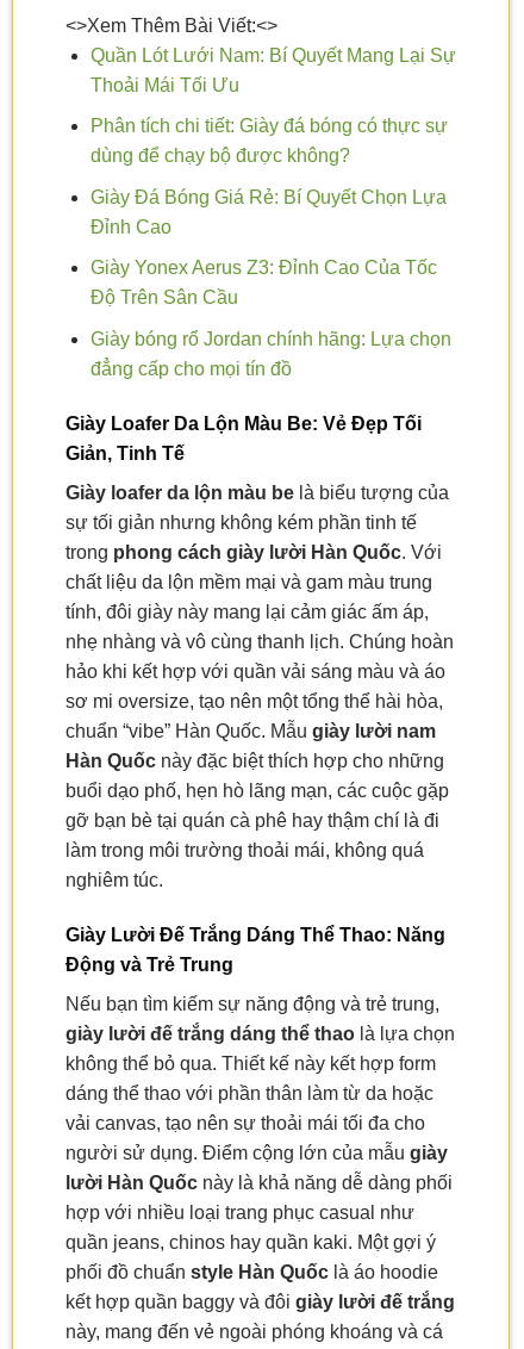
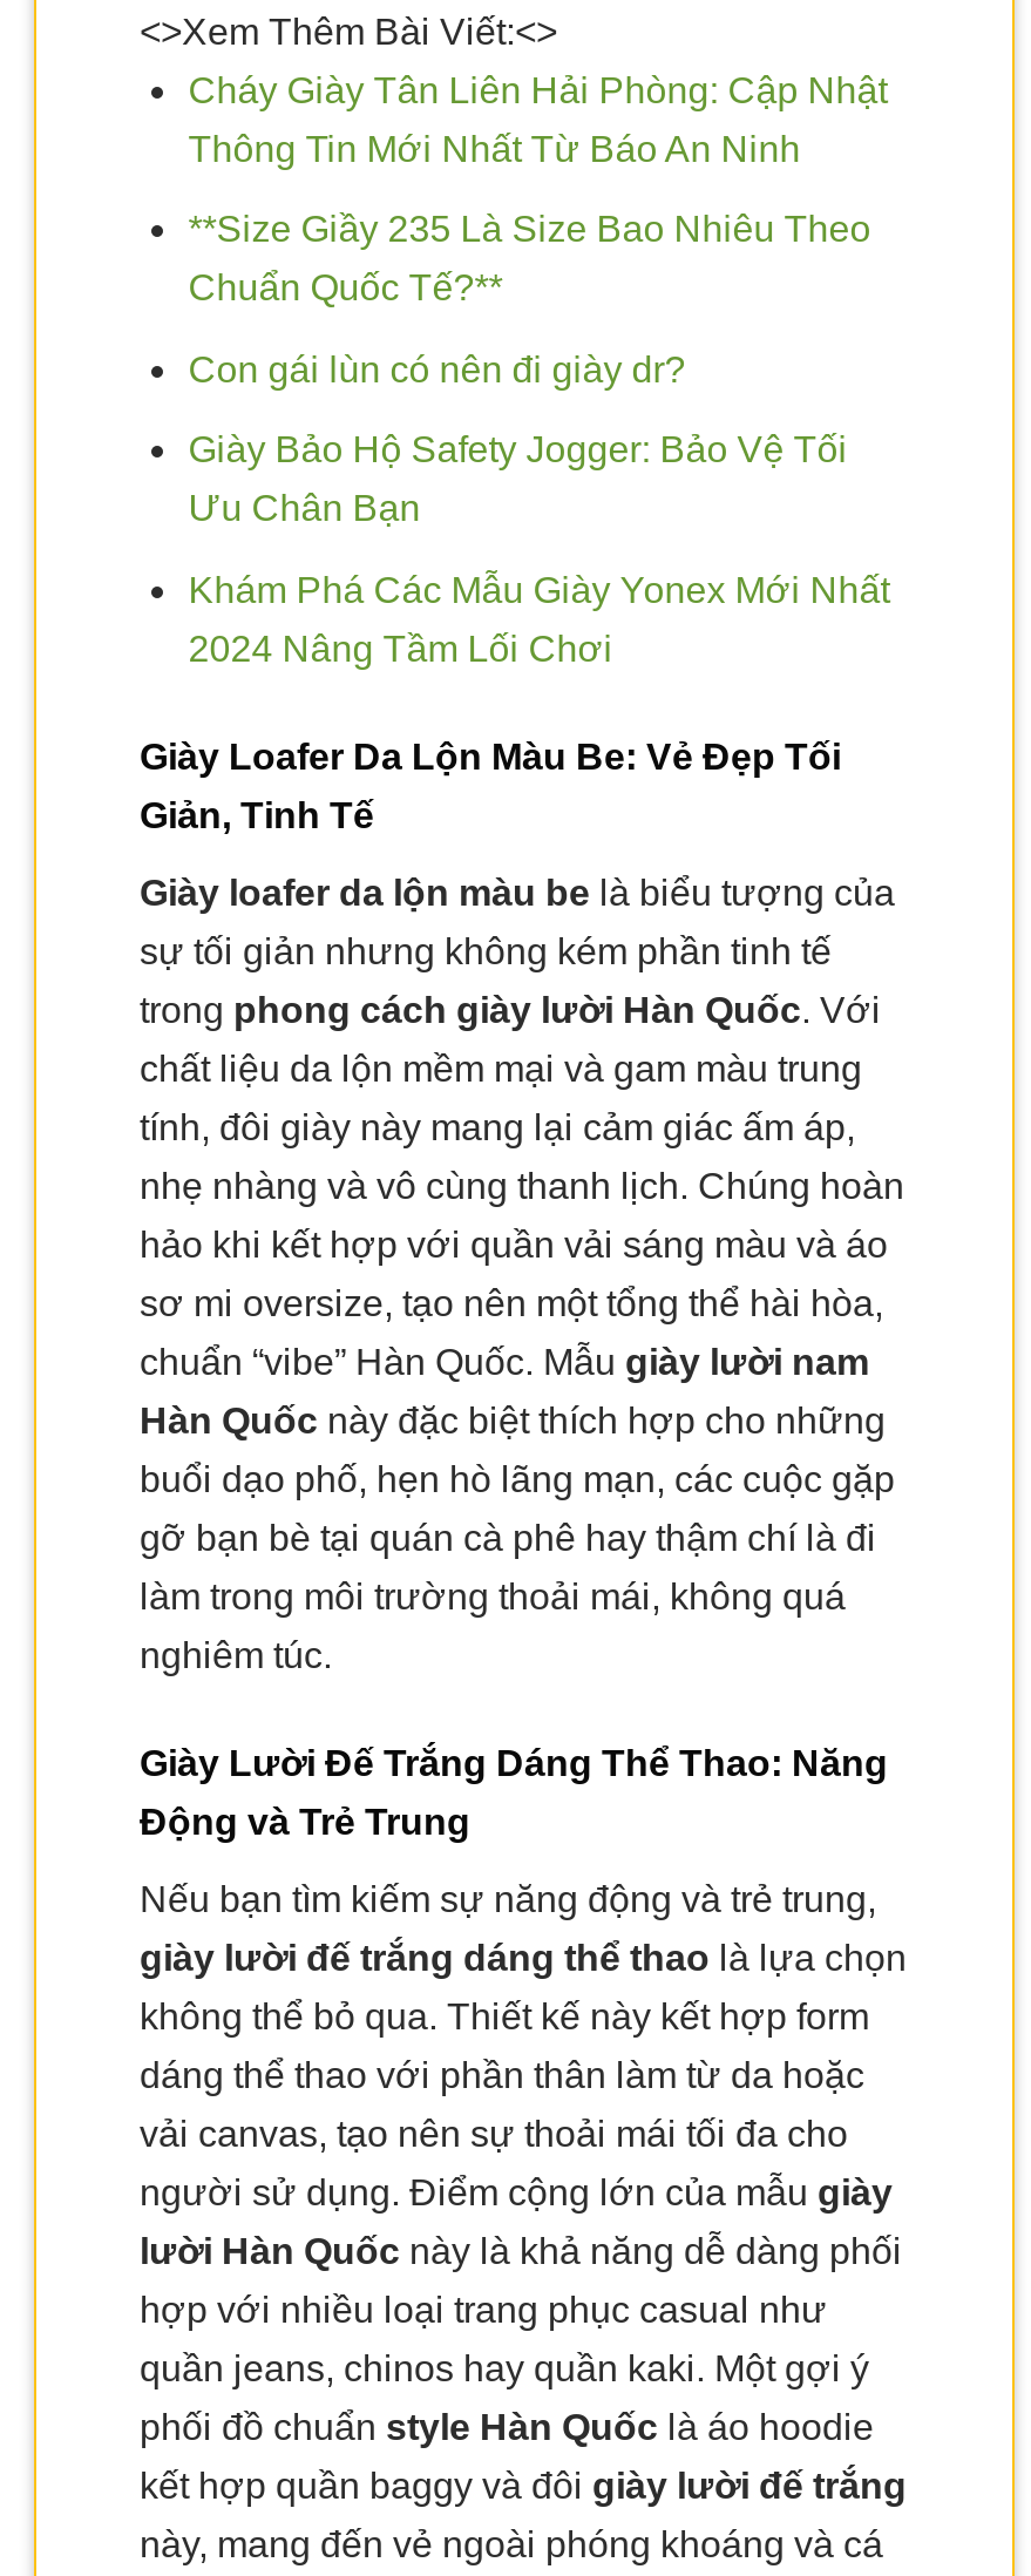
[90,45,456,379] Quần Lót Lưới Nam: Bí Quyết Mang Lại Sự | Thoải Mái Tối Ưu | Phân tích chi tiết: Giày đá bóng có thực sự | dùng để chạy bộ được không? | Giày Đá Bóng Giá Rẻ: Bí Quyết Chọn Lựa | Đỉnh Cao | Giày Yonex Aerus Z3: Đỉnh Cao Của Tốc | Độ Trên Sân Cầu | Giày bóng rổ Jordan chính hãng: Lựa chọn | đẳng cấp cho mọi tín đồ -> [188,69,890,668] Cháy Giày Tân Liên Hải Phòng: Cập Nhật | Thông Tin Mới Nhất Từ Báo An Ninh | **Size Giầy 235 Là Size Bao Nhiêu Theo | Chuẩn Quốc Tế?** | Con gái lùn có nên đi giày dr? | Giày Bảo Hộ Safety Jogger: Bảo Vệ Tối | Ưu Chân Bạn | Khám Phá Các Mẫu Giày Yonex Mới Nhất | 2024 Nâng Tầm Lối Chơi

